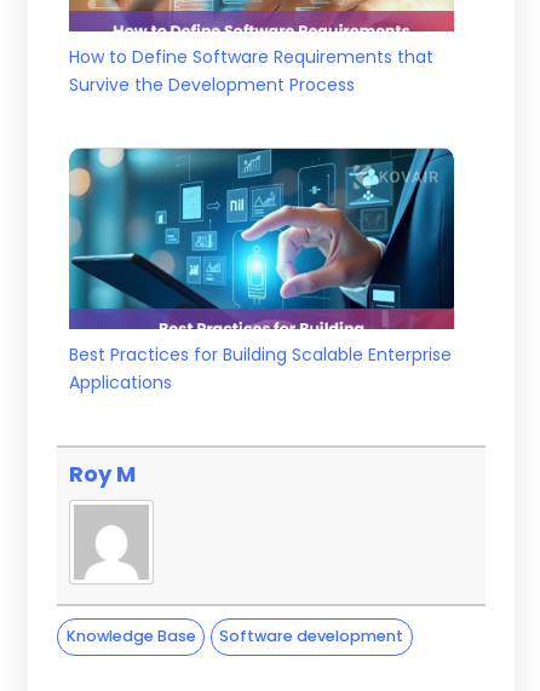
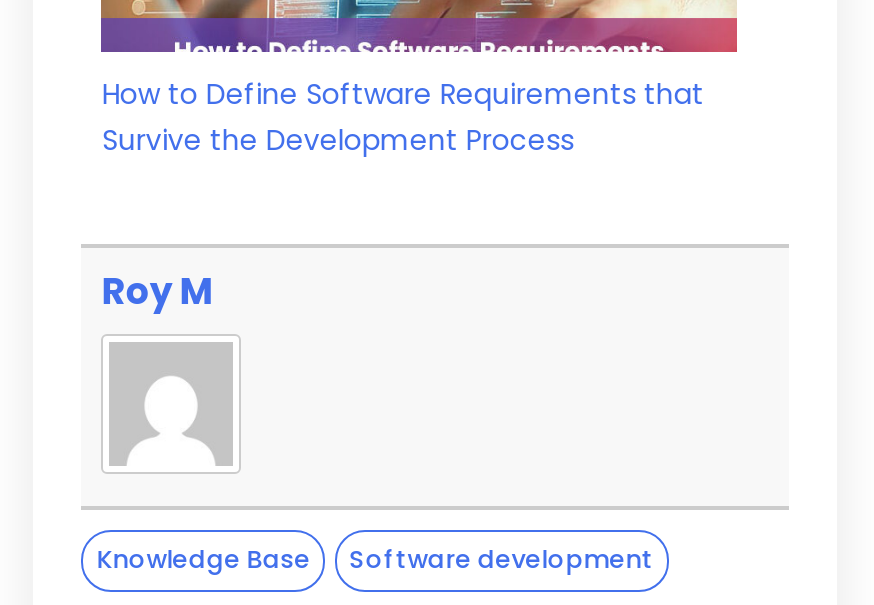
[68,148,455,394] [image] | Best Practices for Building Scalable Enterprise | Applications -> none

